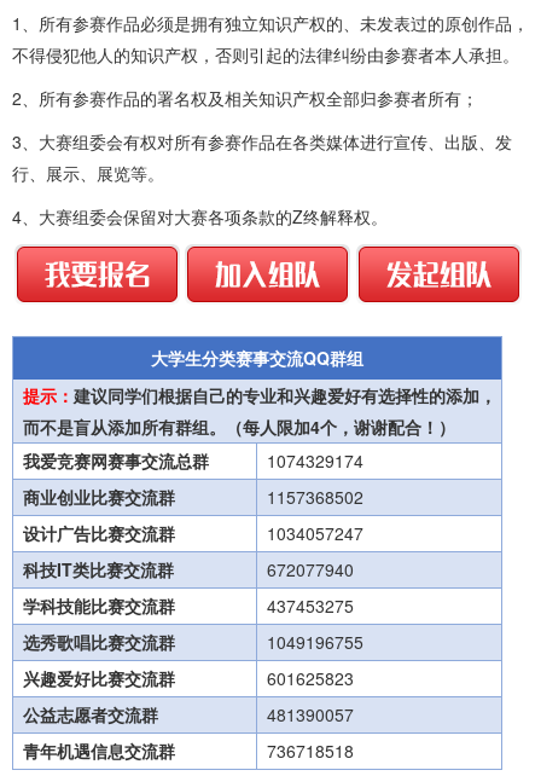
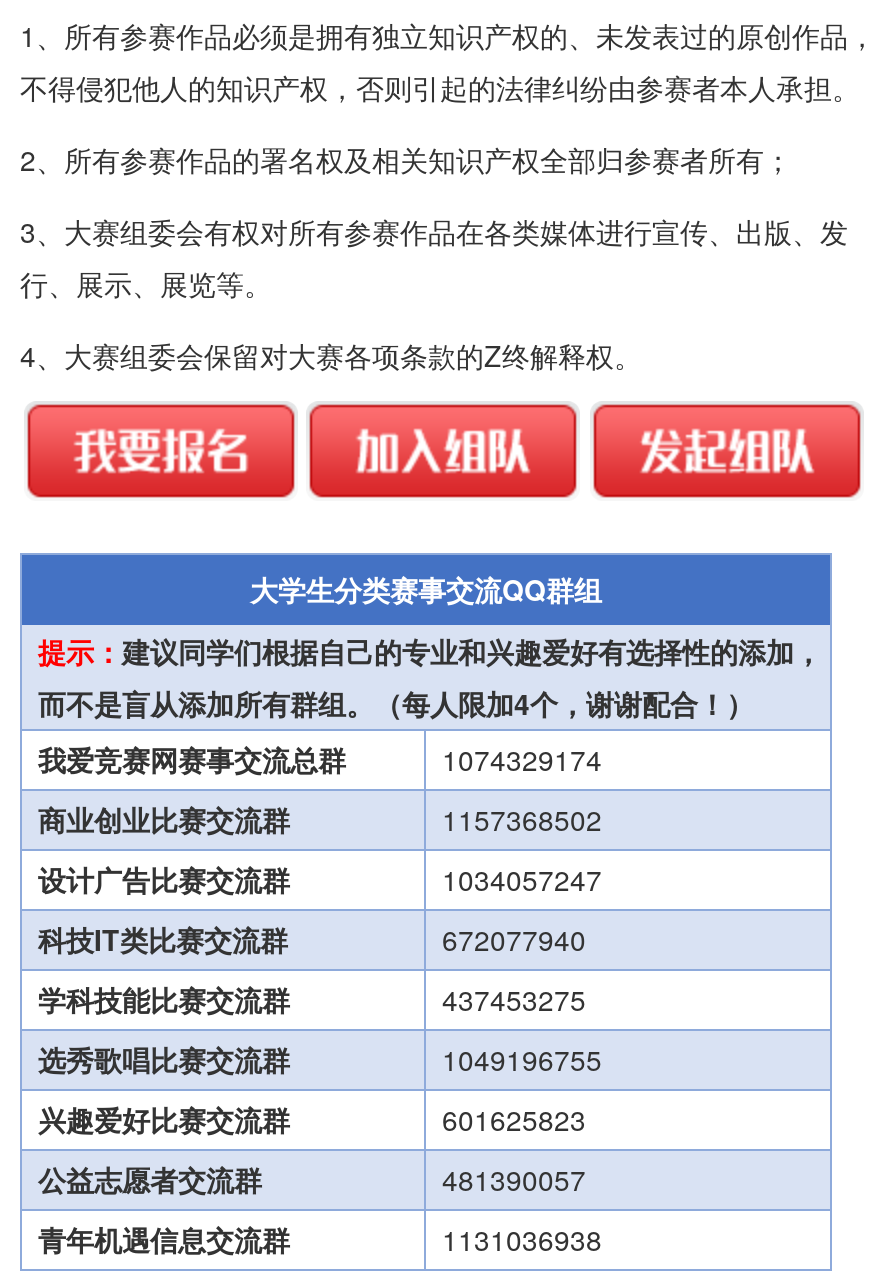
[267,738,354,763] 736718518 -> [442,1219,602,1259] 1131036938

